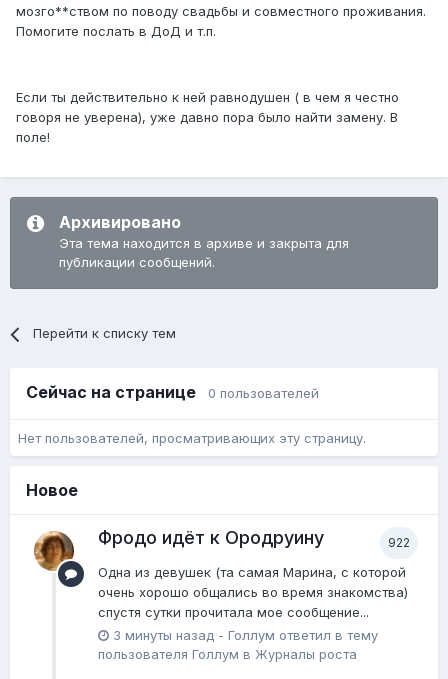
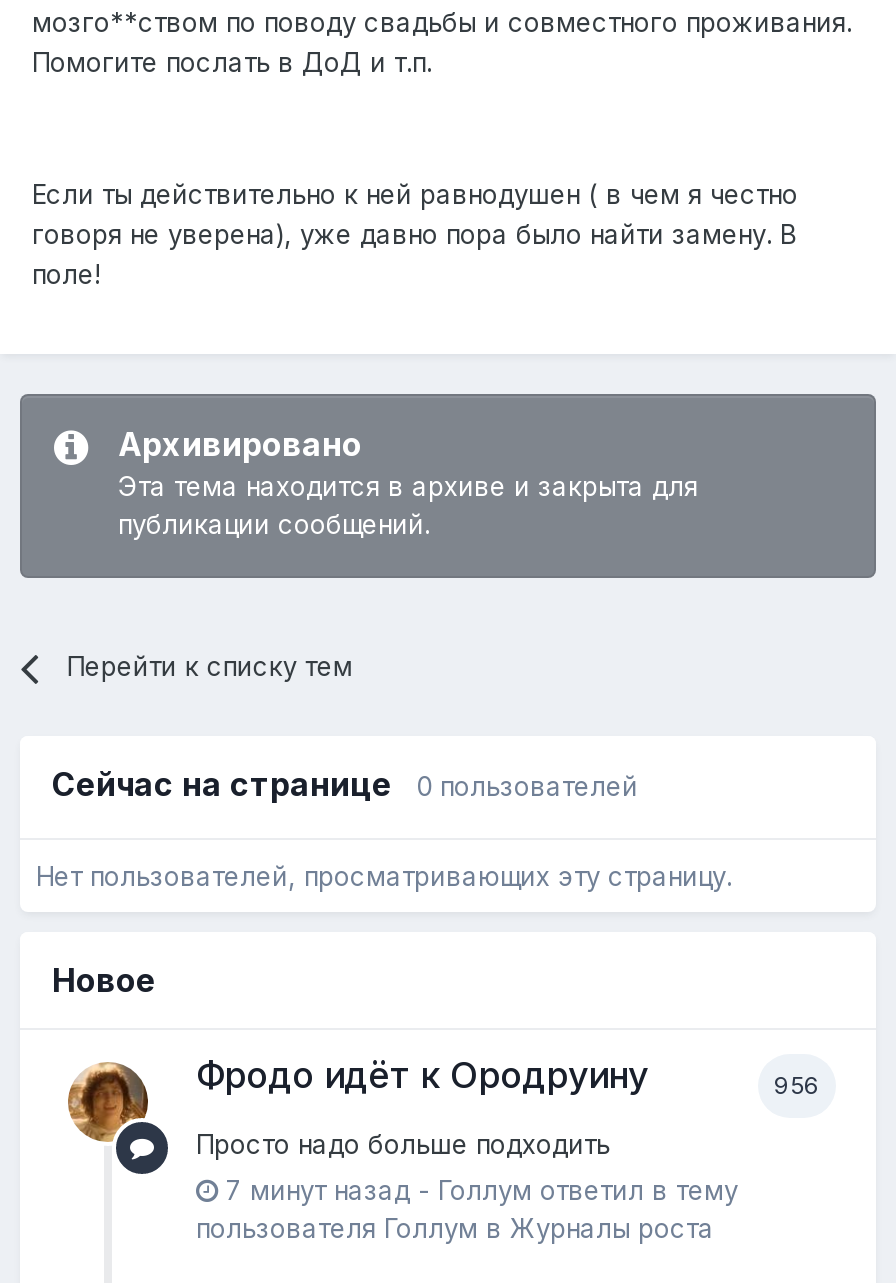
[388,535,410,550] 922 -> [774,1070,820,1100] 956
[98,564,408,643] Одна из девушек (та самая Марина, с которой | очень хорошо общались во время знакомства) | спустя сутки прочитала мое сообщение... | 3 минуты назад - Голлум ответил в тему -> [196,1128,738,1206] Просто надо больше подходить | 7 минут назад - Голлум ответил в тему

